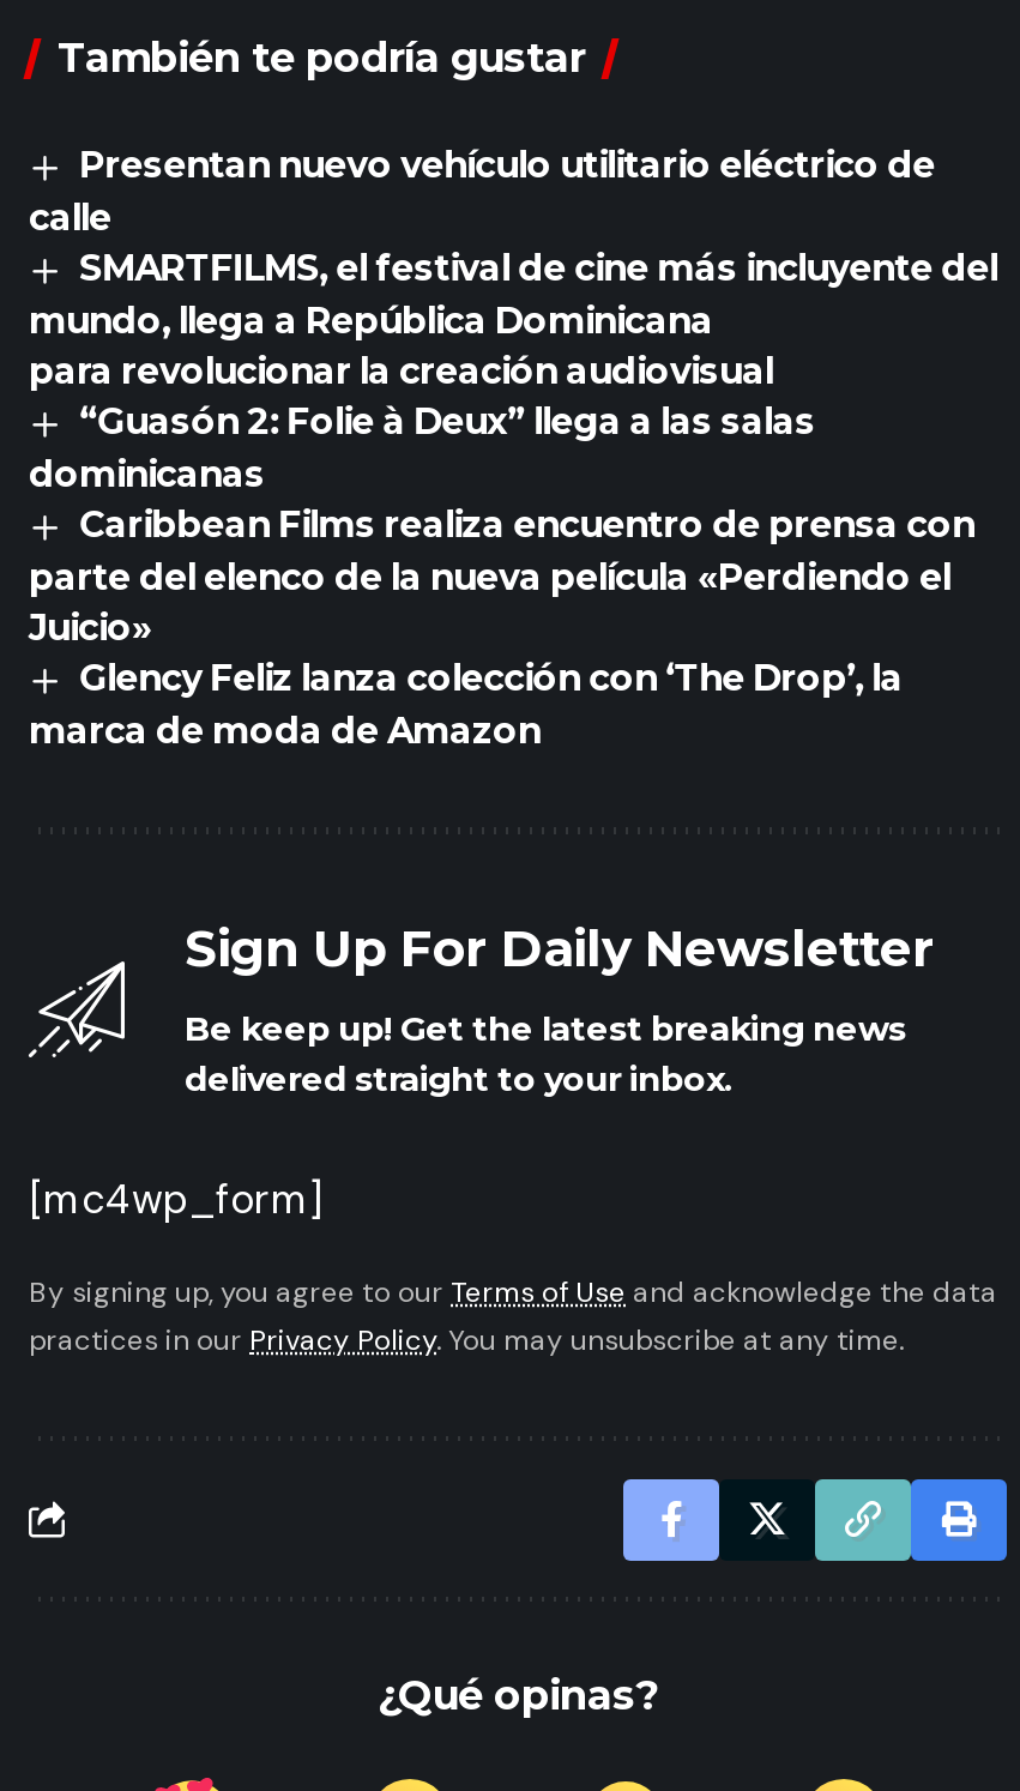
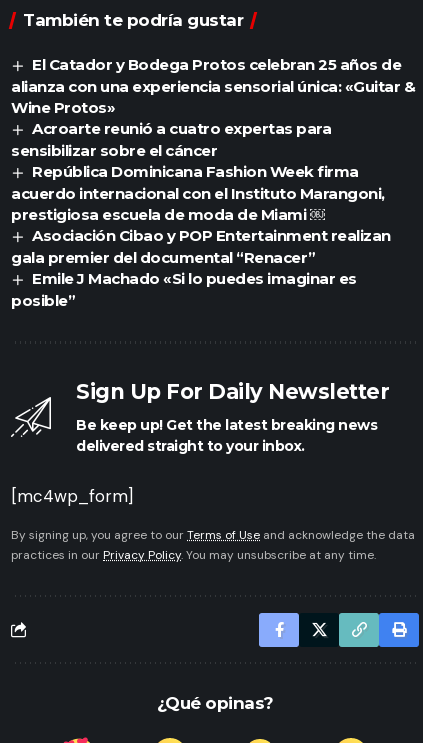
[29,141,997,752] Presentan nuevo vehículo utilitario eléctrico de | calle | SMARTFILMS, el festival de cine más incluyente del | mundo, llega a República Dominicana | para revolucionar la creación audiovisual | “Guasón 2: Folie à Deux” llega a las salas | dominicanas | Caribbean Films realiza encuentro de prensa con | parte del elenco de la nueva película «Perdiendo el | Juicio» | Glency Feliz lanza colección con ‘The Drop’, la | marca de moda de Amazon -> [11,55,415,310] El Catador y Bodega Protos celebran 25 años de | alianza con una experiencia sensorial única: «Guitar & | Wine Protos» | Acroarte reunió a cuatro expertas para | sensibilizar sobre el cáncer | República Dominicana Fashion Week firma | acuerdo internacional con el Instituto Marangoni, | prestigiosa escuela de moda de Miami ￼ | Asociación Cibao y POP Entertainment realizan | gala premier del documental “Renacer” | Emile J Machado «Si lo puedes imaginar es | posible”

